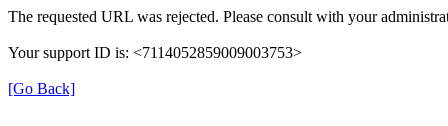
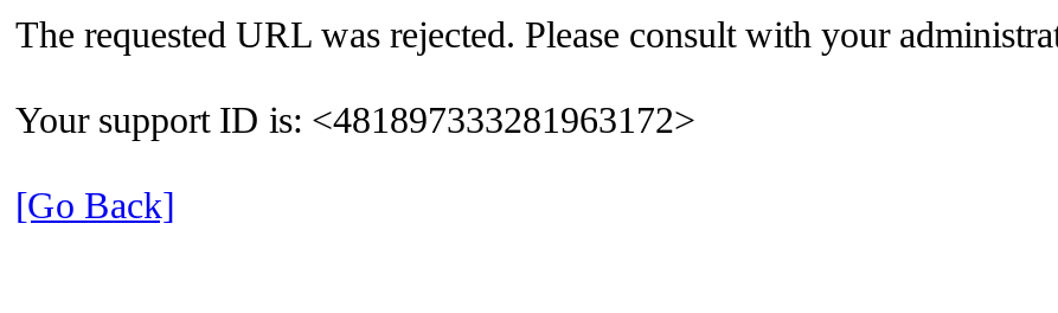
[8,44,302,61] Your support ID is: <7114052859009003753> -> [15,100,695,140] Your support ID is: <481897333281963172>

